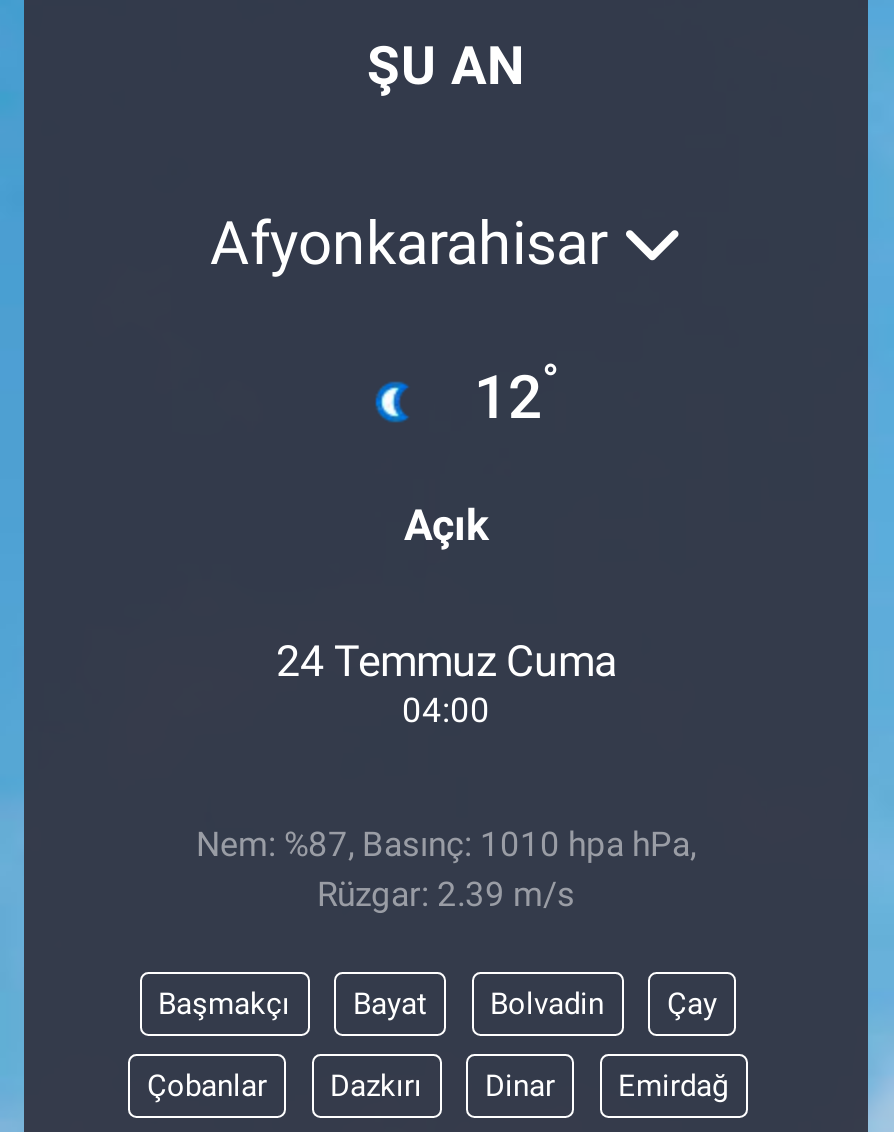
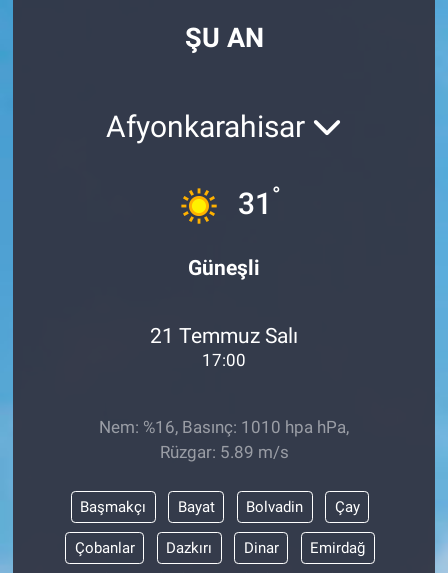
[362,354,560,438] [image] | 12° -> [180,182,281,225] [image] | 31°
[404,501,488,551] Açık -> [188,255,260,280] Güneşli
[276,636,616,730] 24 Temmuz Cuma | 04:00 -> [150,323,298,370] 21 Temmuz Salı | 17:00
[196,825,696,915] Nem: %87, Basınç: 1010 hpa hPa, | Rüzgar: 2.39 m/s -> [99,417,349,462] Nem: %16, Basınç: 1010 hpa hPa, | Rüzgar: 5.89 m/s

